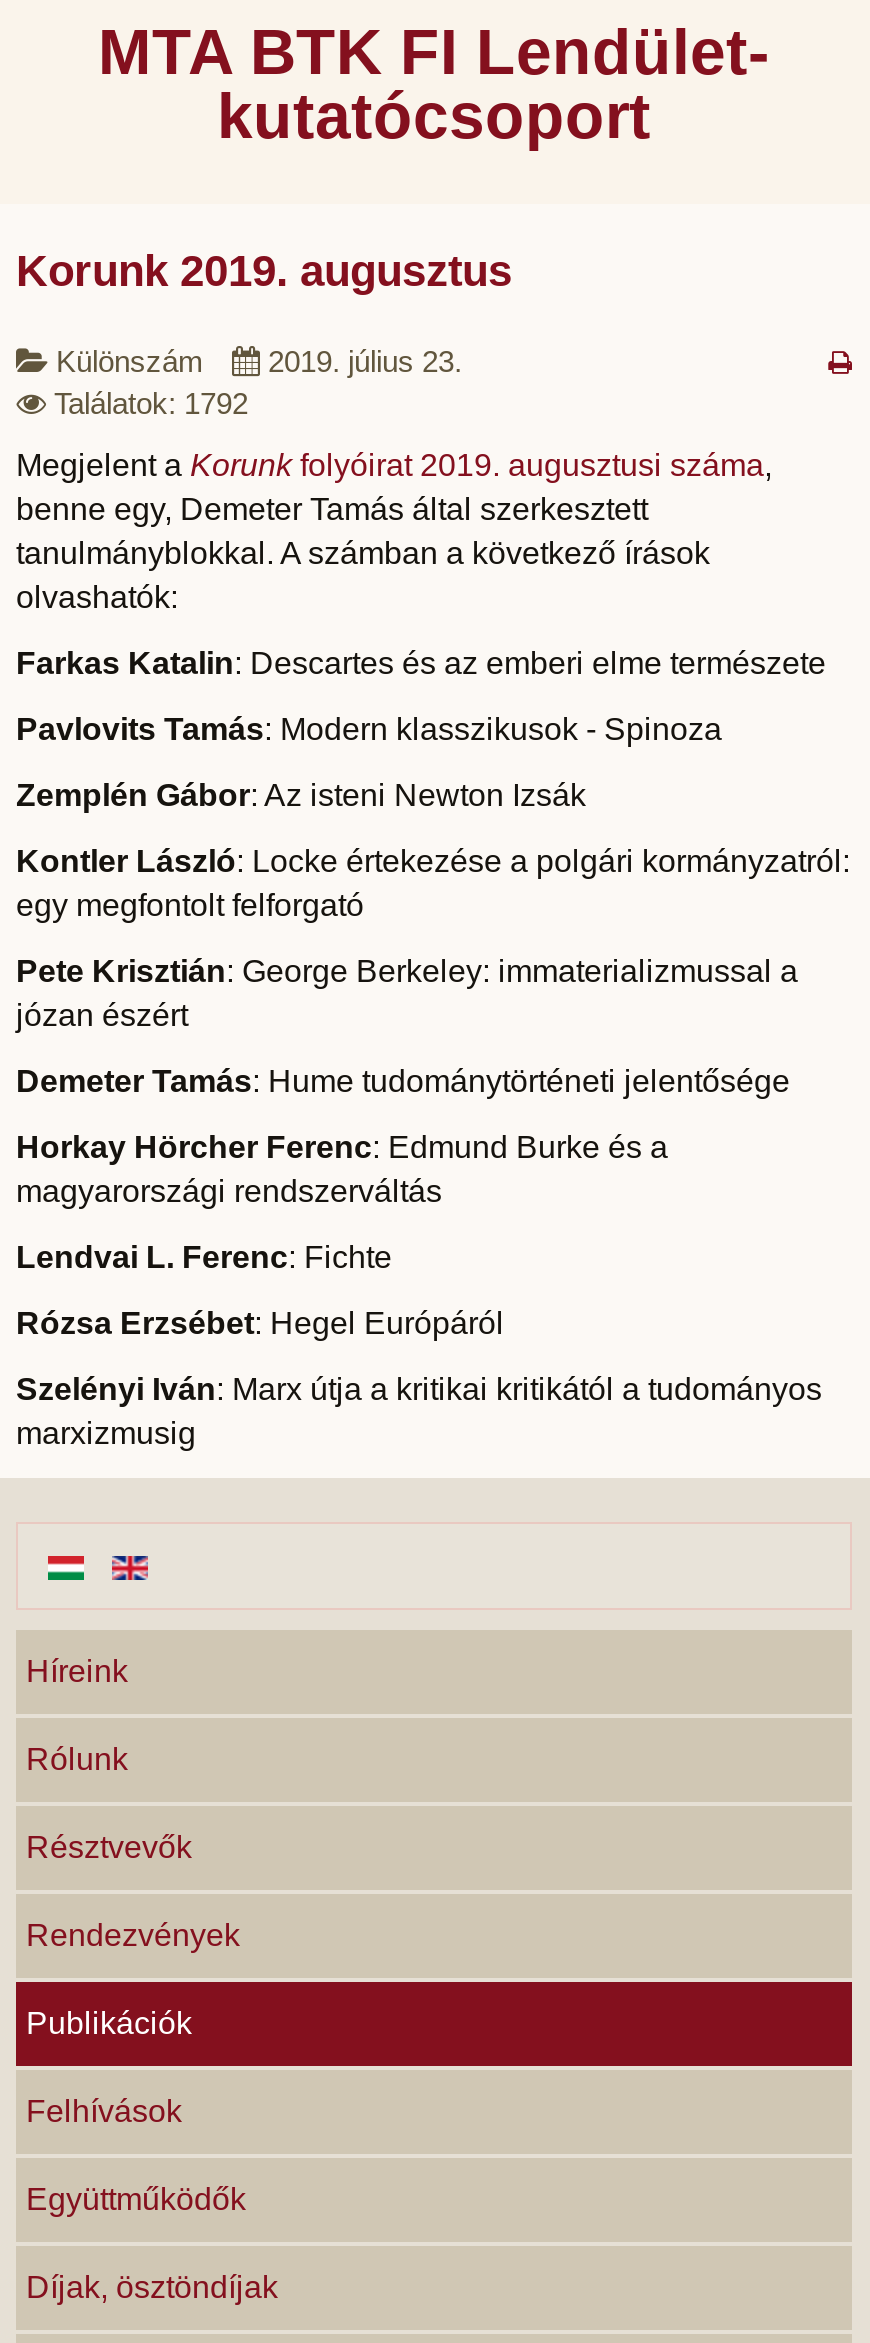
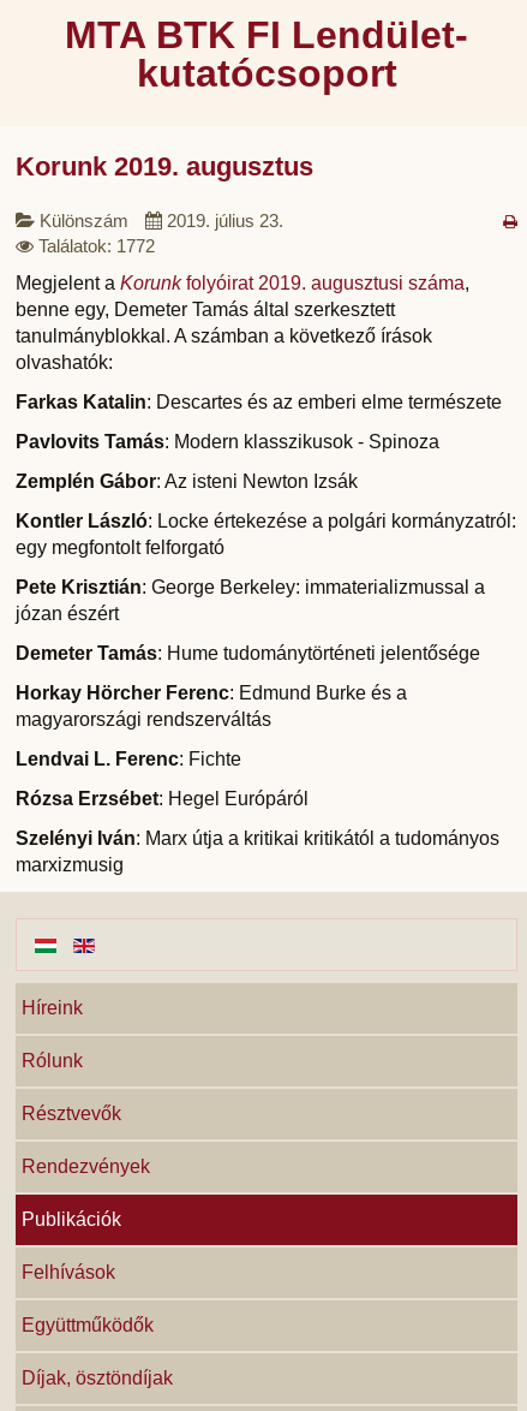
[54,386,248,420] Találatok: 1792 -> [38,236,155,256] Találatok: 1772

